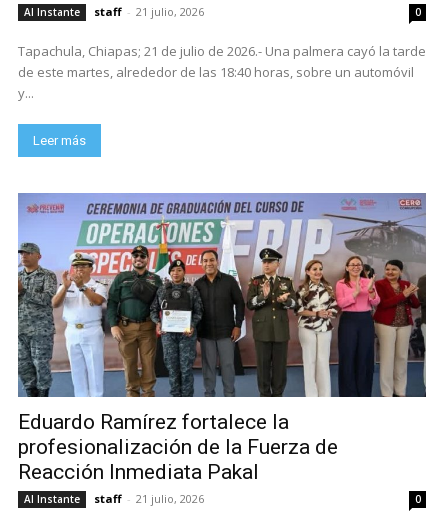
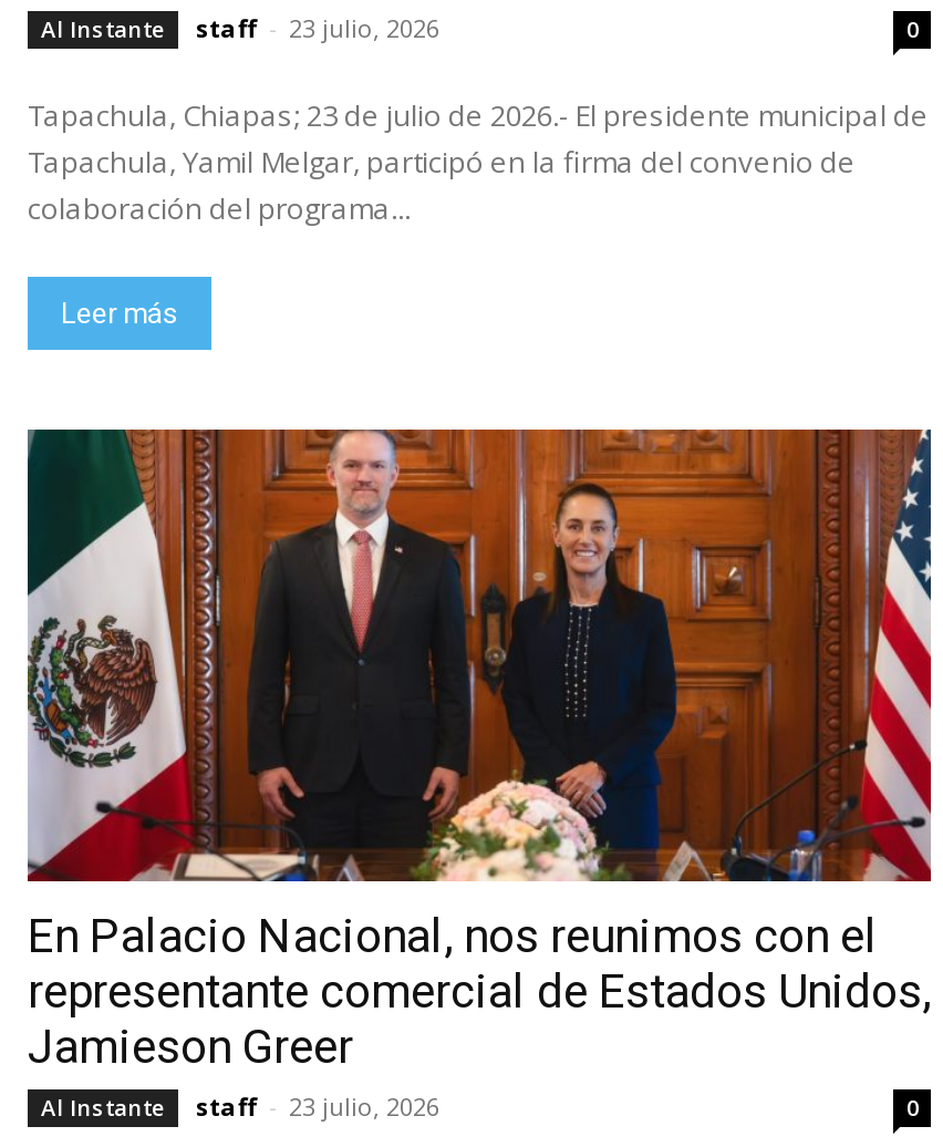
[24,4,204,19] Al Instante staff - 21 julio, 2026 -> [41,10,439,43] Al Instante staff - 23 julio, 2026
[18,42,426,102] Tapachula, Chiapas; 21 de julio de 2026.- Una palmera cayó la tarde | de este martes, alrededor de las 18:40 horas, sobre un automóvil | y... -> [28,94,929,227] Tapachula, Chiapas; 23 de julio de 2026.- El presidente municipal de | Tapachula, Yamil Melgar, participó en la firma del convenio de | colaboración del programa...
[18,192,427,484] [image] | Eduardo Ramírez fortalece la | profesionalización de la Fuerza de | Reacción Inmediata Pakal -> [25,427,933,1073] [image] | En Palacio Nacional, nos reunimos con el | representante comercial de Estados Unidos, | Jamieson Greer
[24,491,204,506] Al Instante staff - 21 julio, 2026 -> [41,1088,439,1121] Al Instante staff - 23 julio, 2026

